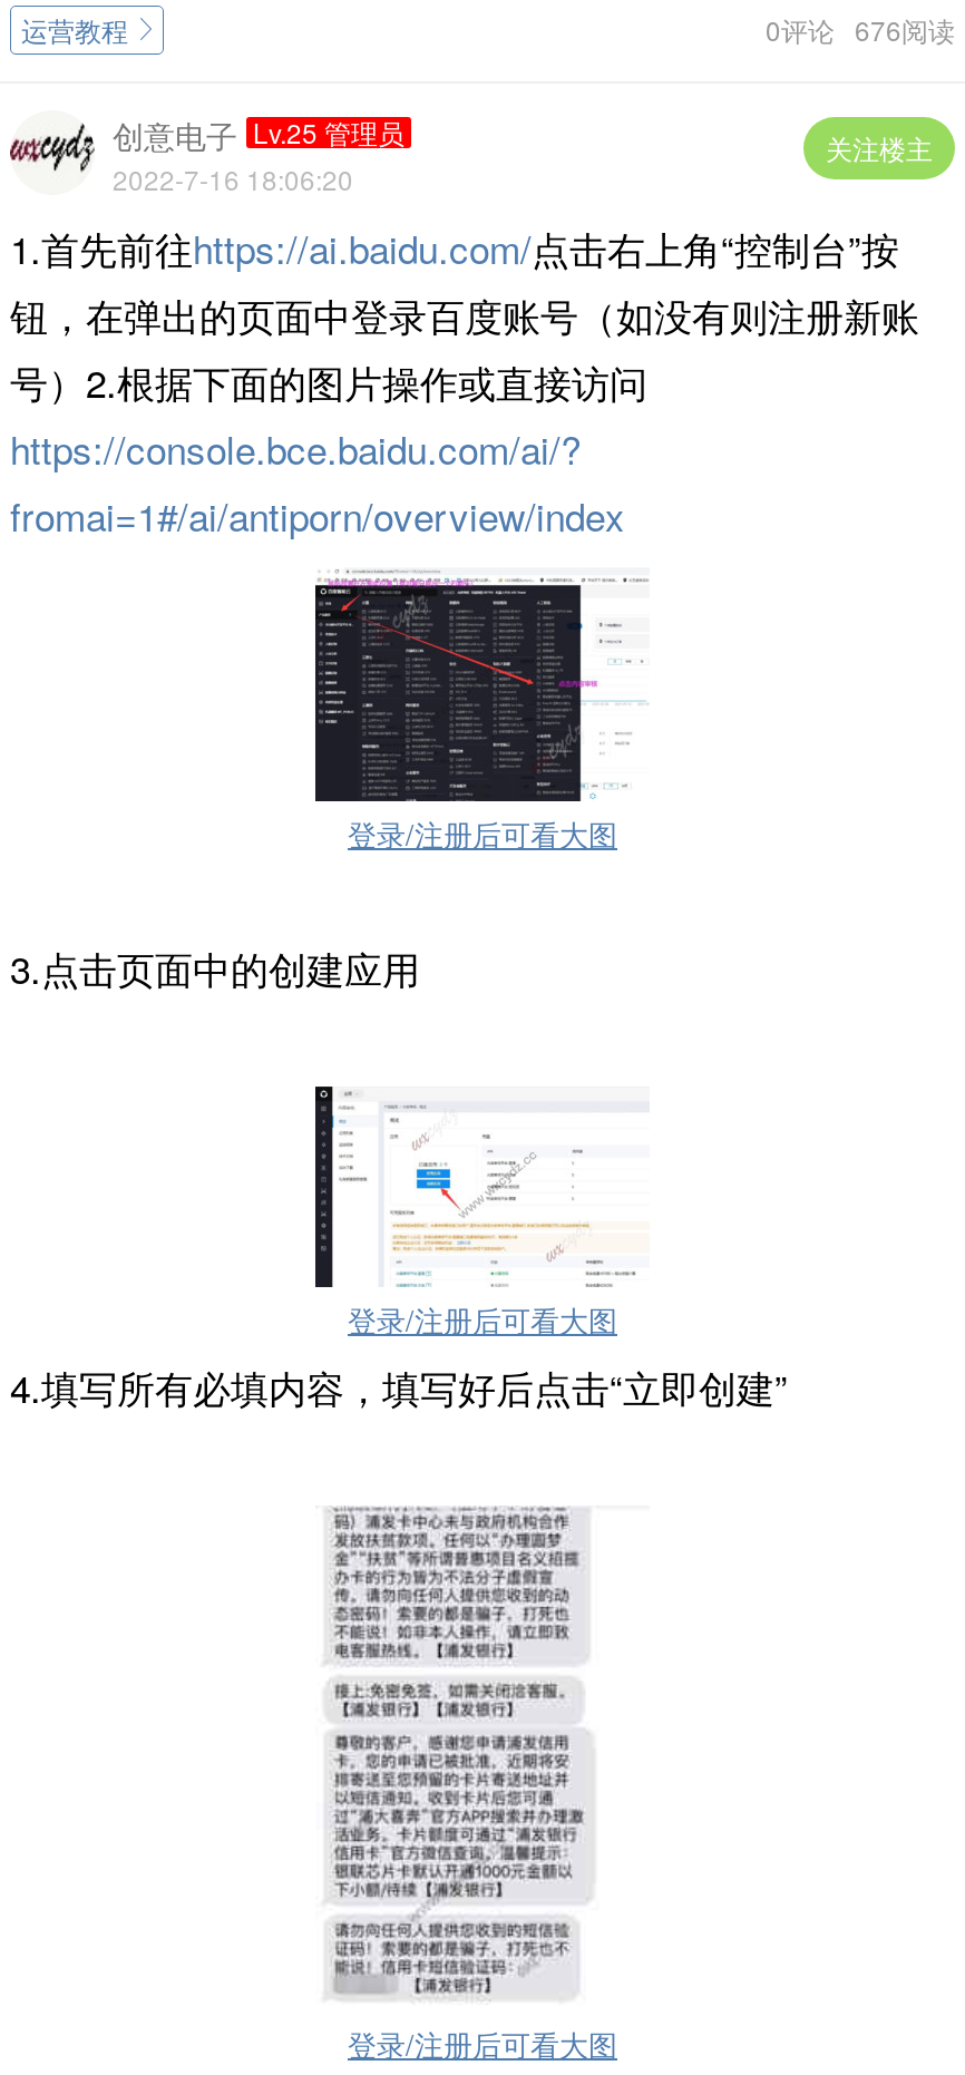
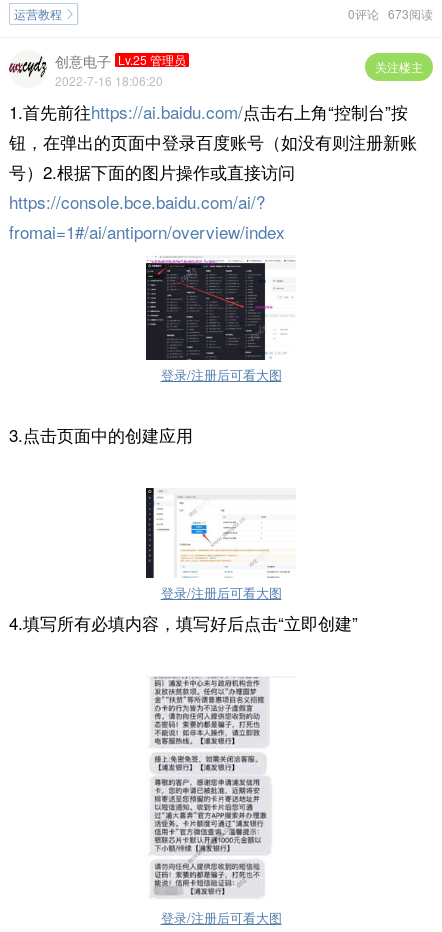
[766,10,955,48] 0评论 676阅读 -> [348,5,433,22] 0评论 673阅读

